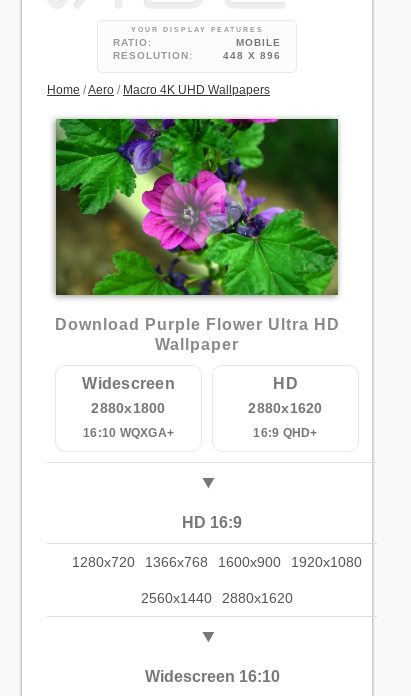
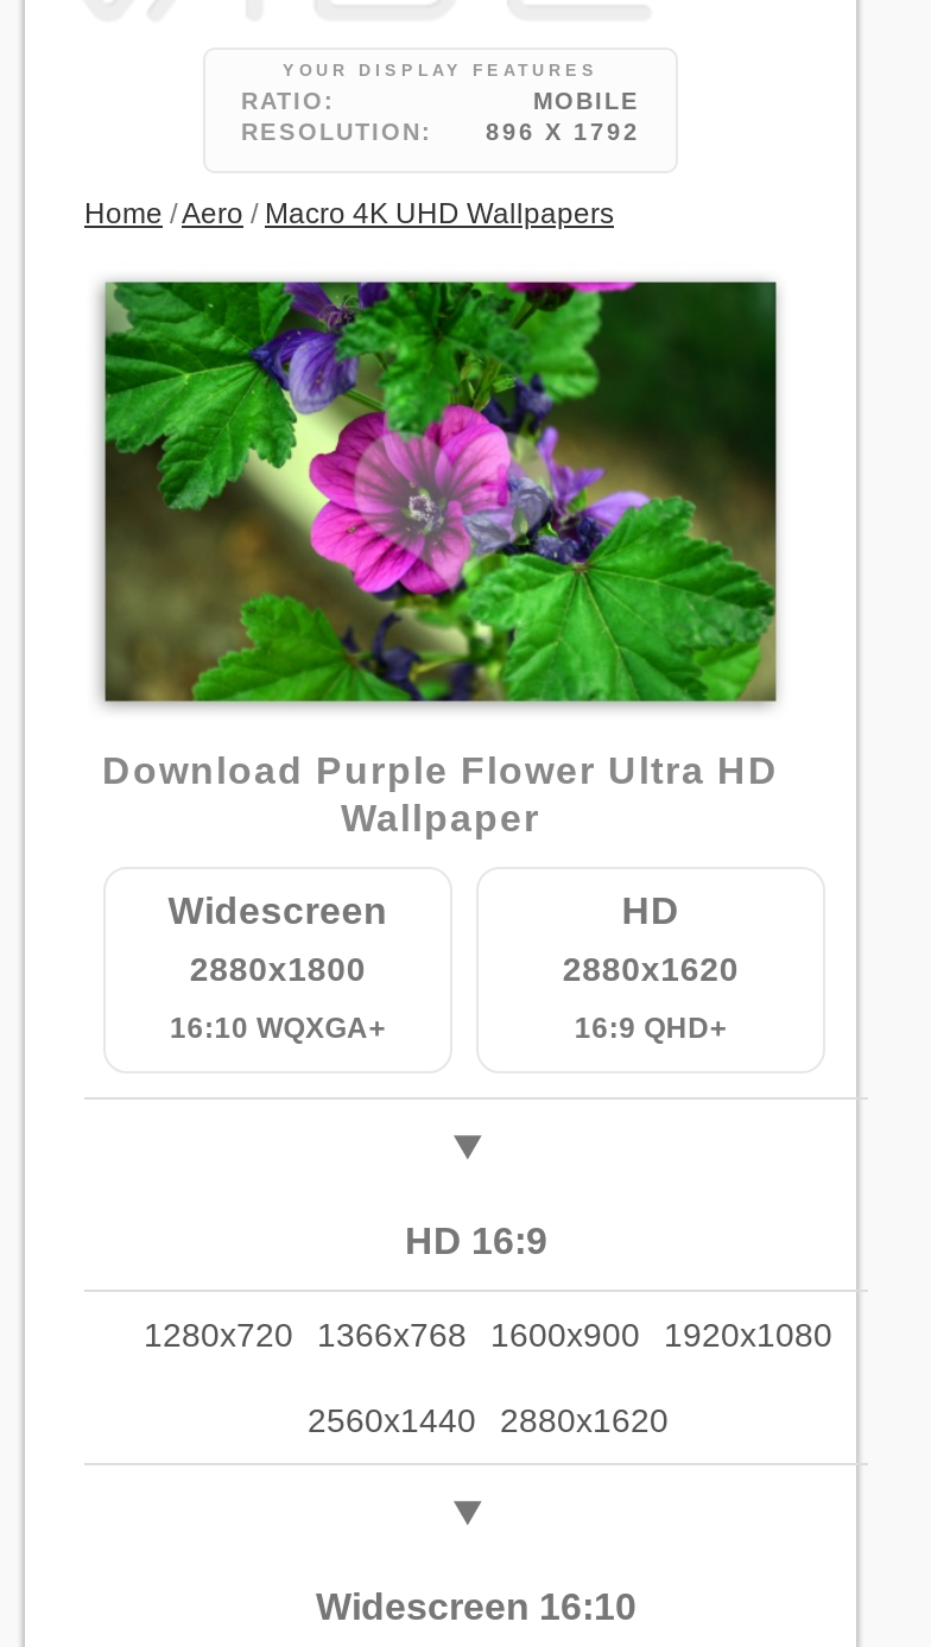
[223,50,281,61] 448 X 896 -> [486,119,640,145] 896 X 1792

